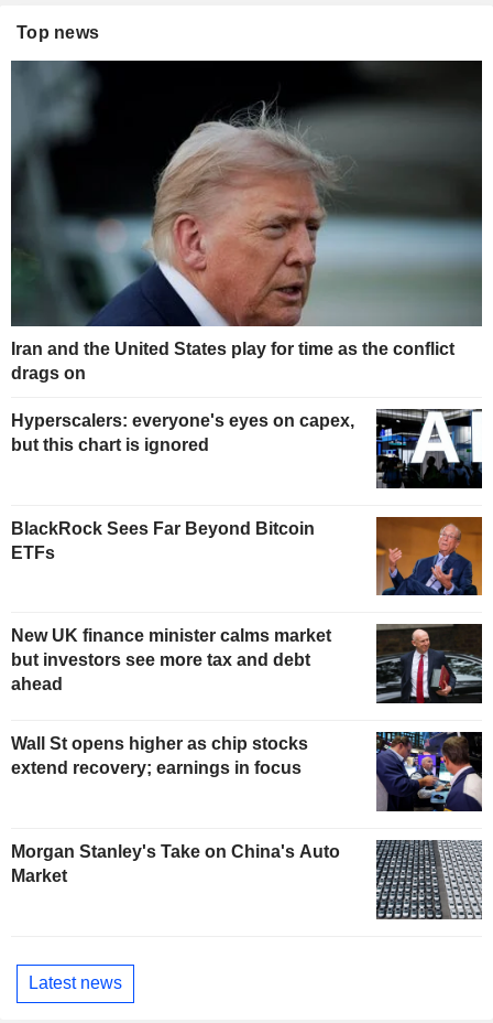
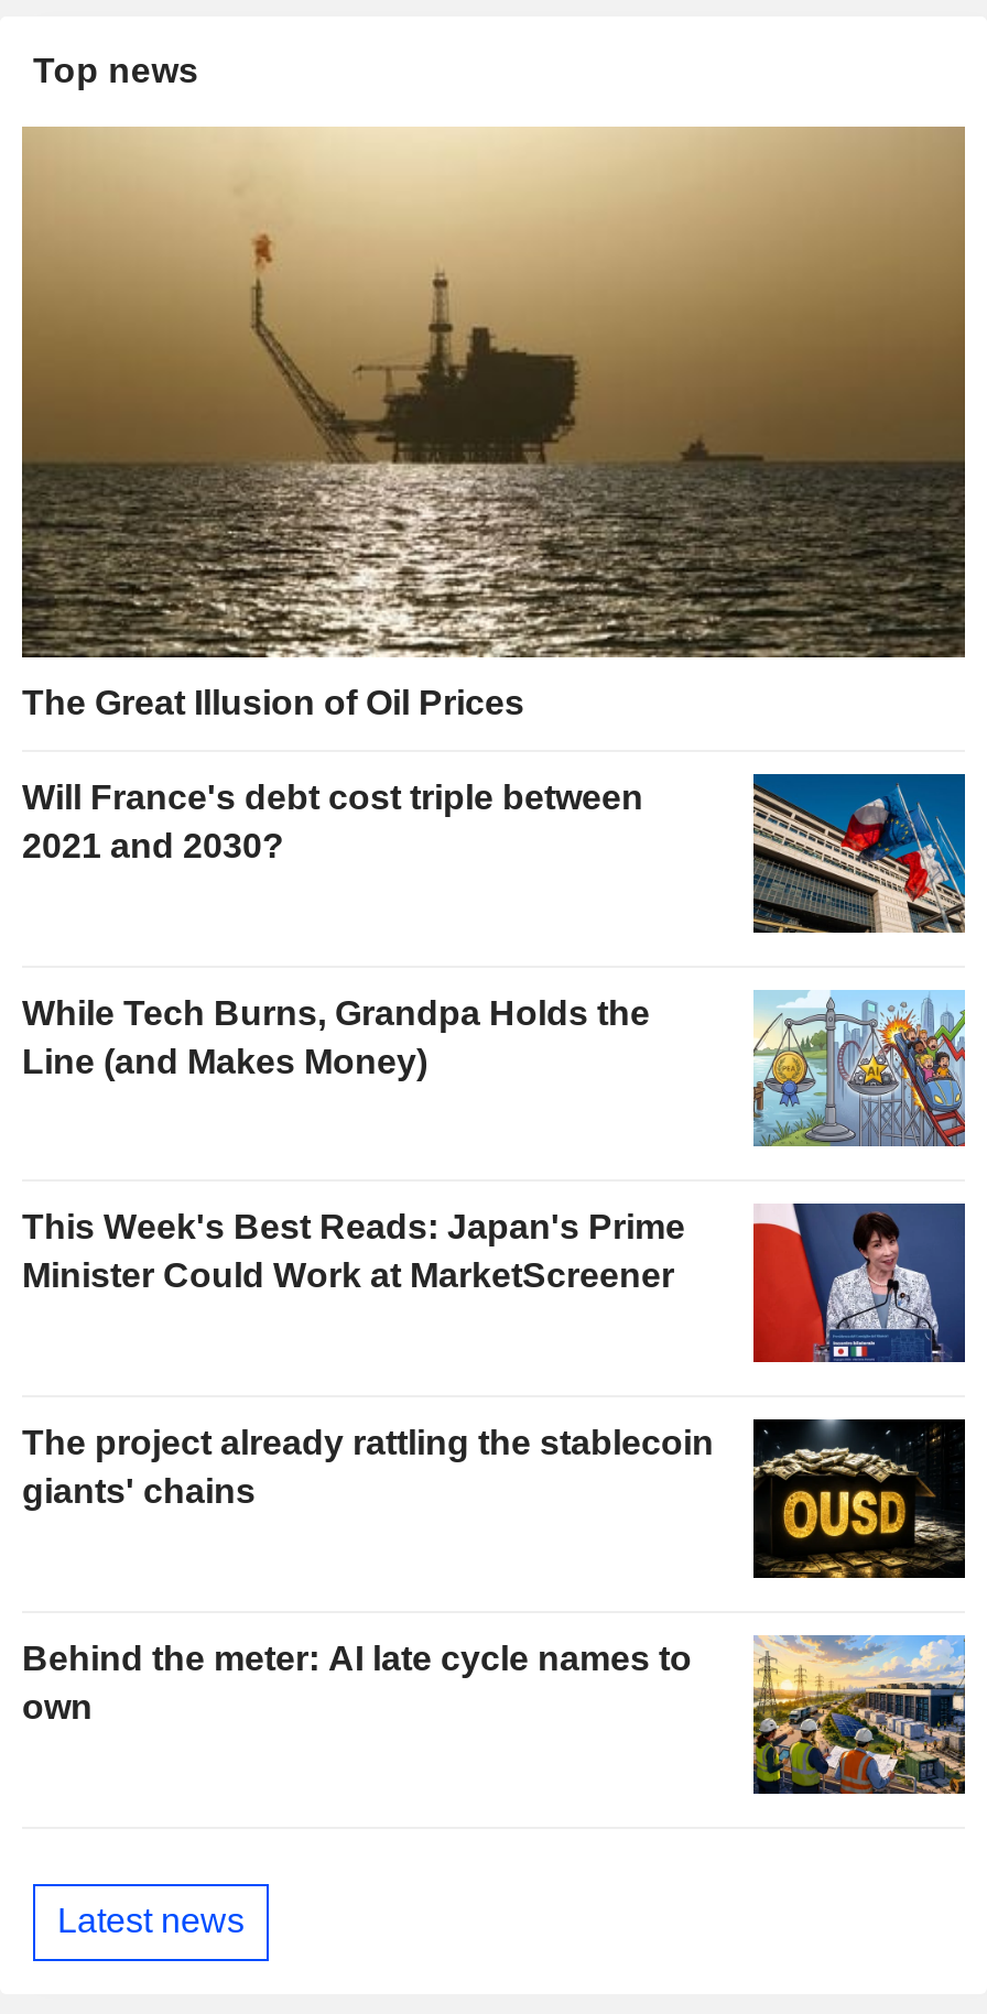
[10,60,483,382] [image] | Iran and the United States play for time as the conflict | drags on -> [20,124,967,721] [image] | The Great Illusion of Oil Prices
[11,411,354,454] Hyperscalers: everyone's eyes on capex, | but this chart is ignored -> [22,778,643,864] Will France's debt cost triple between | 2021 and 2030?
[376,408,483,489] [image] -> [751,772,967,935] [image]
[11,519,315,562] BlackRock Sees Far Beyond Bitcoin | ETFs -> [22,993,650,1079] While Tech Burns, Grandpa Holds the | Line (and Makes Money)
[375,516,483,596] [image] -> [753,990,967,1148] [image]
[11,623,482,704] [image] | New UK finance minister calms market | but investors see more tax and debt | ahead -> [22,1201,967,1364] [image] | This Week's Best Reads: Japan's Prime | Minister Could Work at MarketScreener
[11,734,308,777] Wall St opens higher as chip stocks | extend recovery; earnings in focus -> [22,1424,714,1510] The project already rattling the stablecoin | giants' chains
[375,731,482,812] [image] -> [753,1417,965,1580] [image]
[11,839,482,919] [image] | Morgan Stanley's Take on China's Auto | Market -> [22,1633,965,1794] [image] | Behind the meter: AI late cycle names to | own

